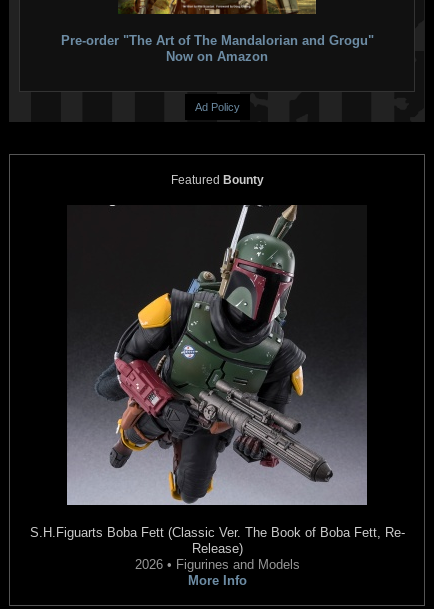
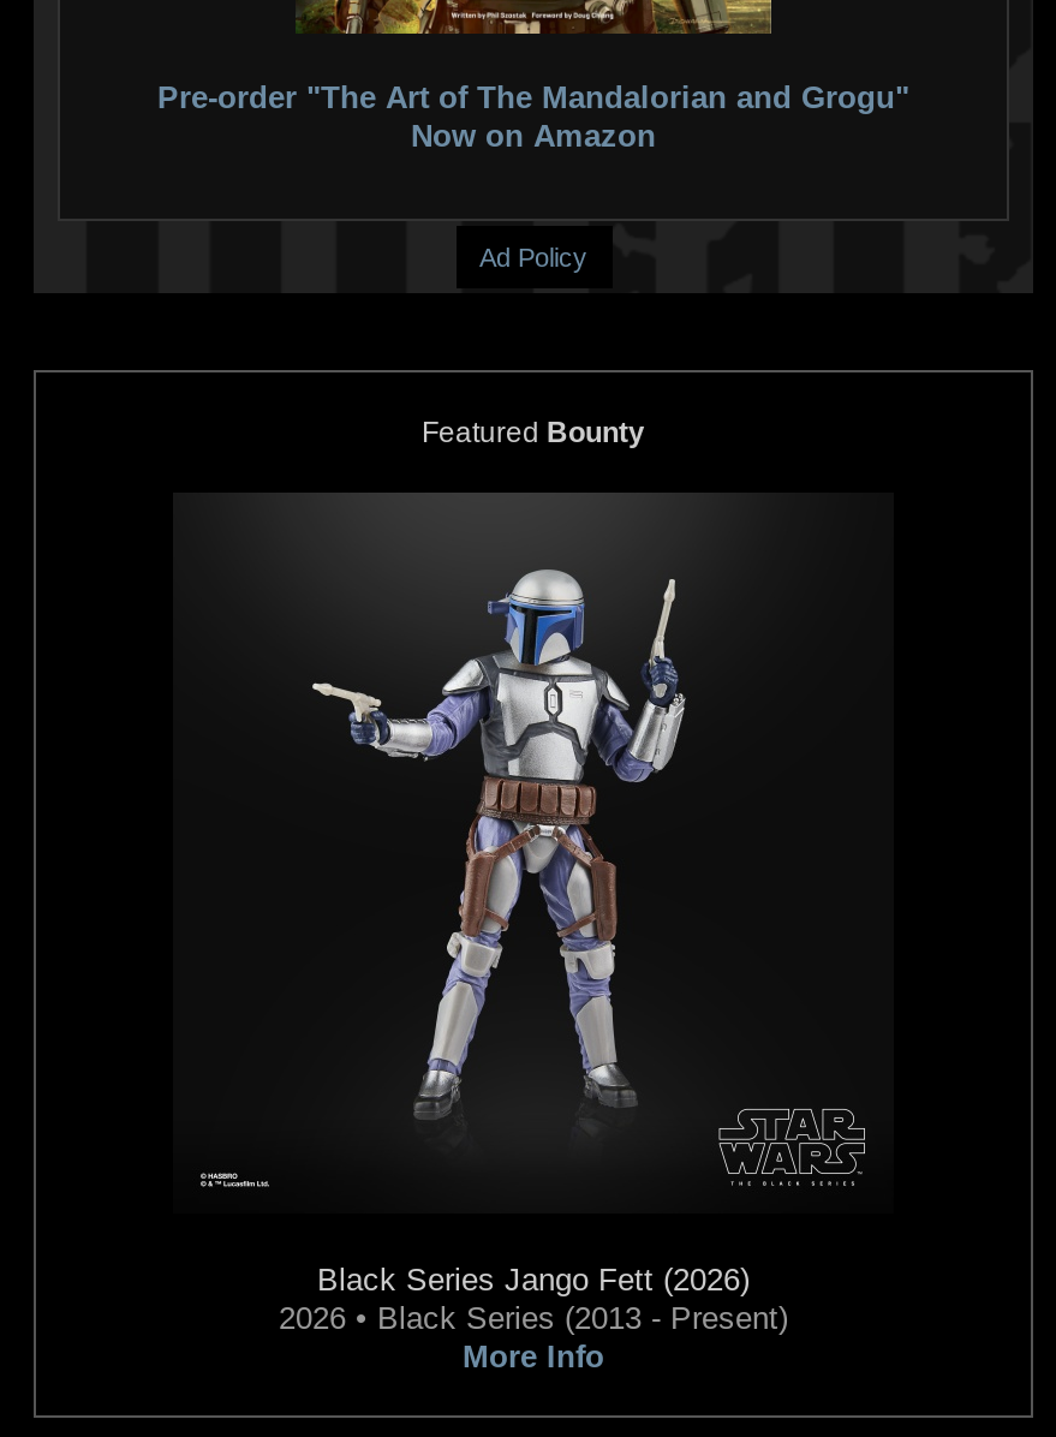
[29,204,404,572] [image] | S.H.Figuarts Boba Fett (Classic Ver. The Book of Boba Fett, Re- | Release) | 2026 • Figurines and Models -> [173,495,894,1336] [image] | Black Series Jango Fett (2026) | 2026 • Black Series (2013 - Present)

